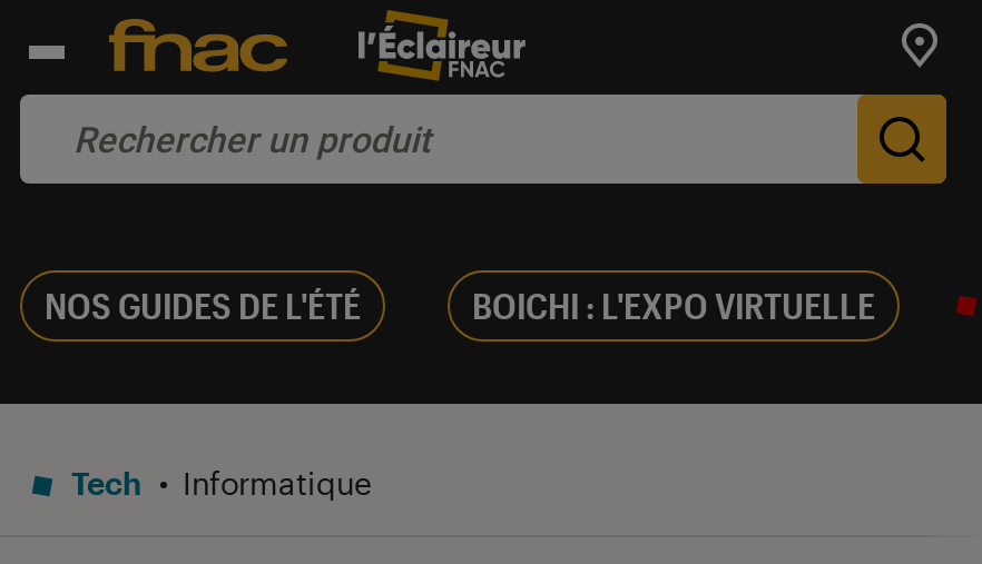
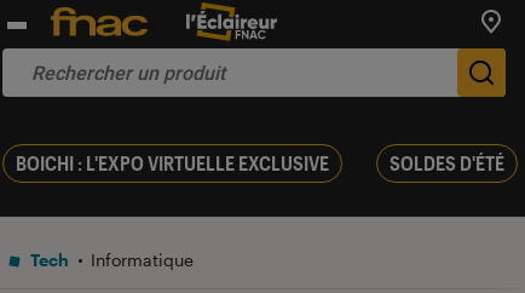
[45,284,875,326] NOS GUIDES DE L'ÉTÉ | BOICHI : L'EXPO VIRTUELLE -> [16,151,504,174] BOICHI : L'EXPO VIRTUELLE EXCLUSIVE | SOLDES D'ÉTÉ

